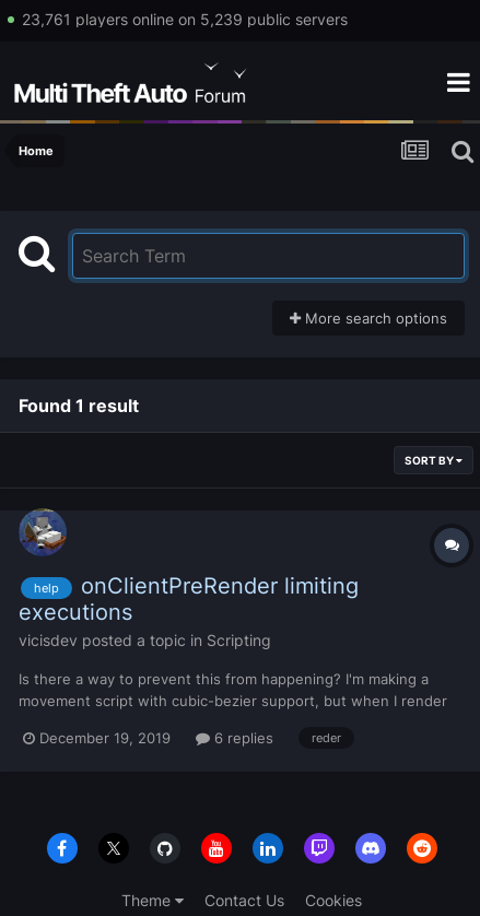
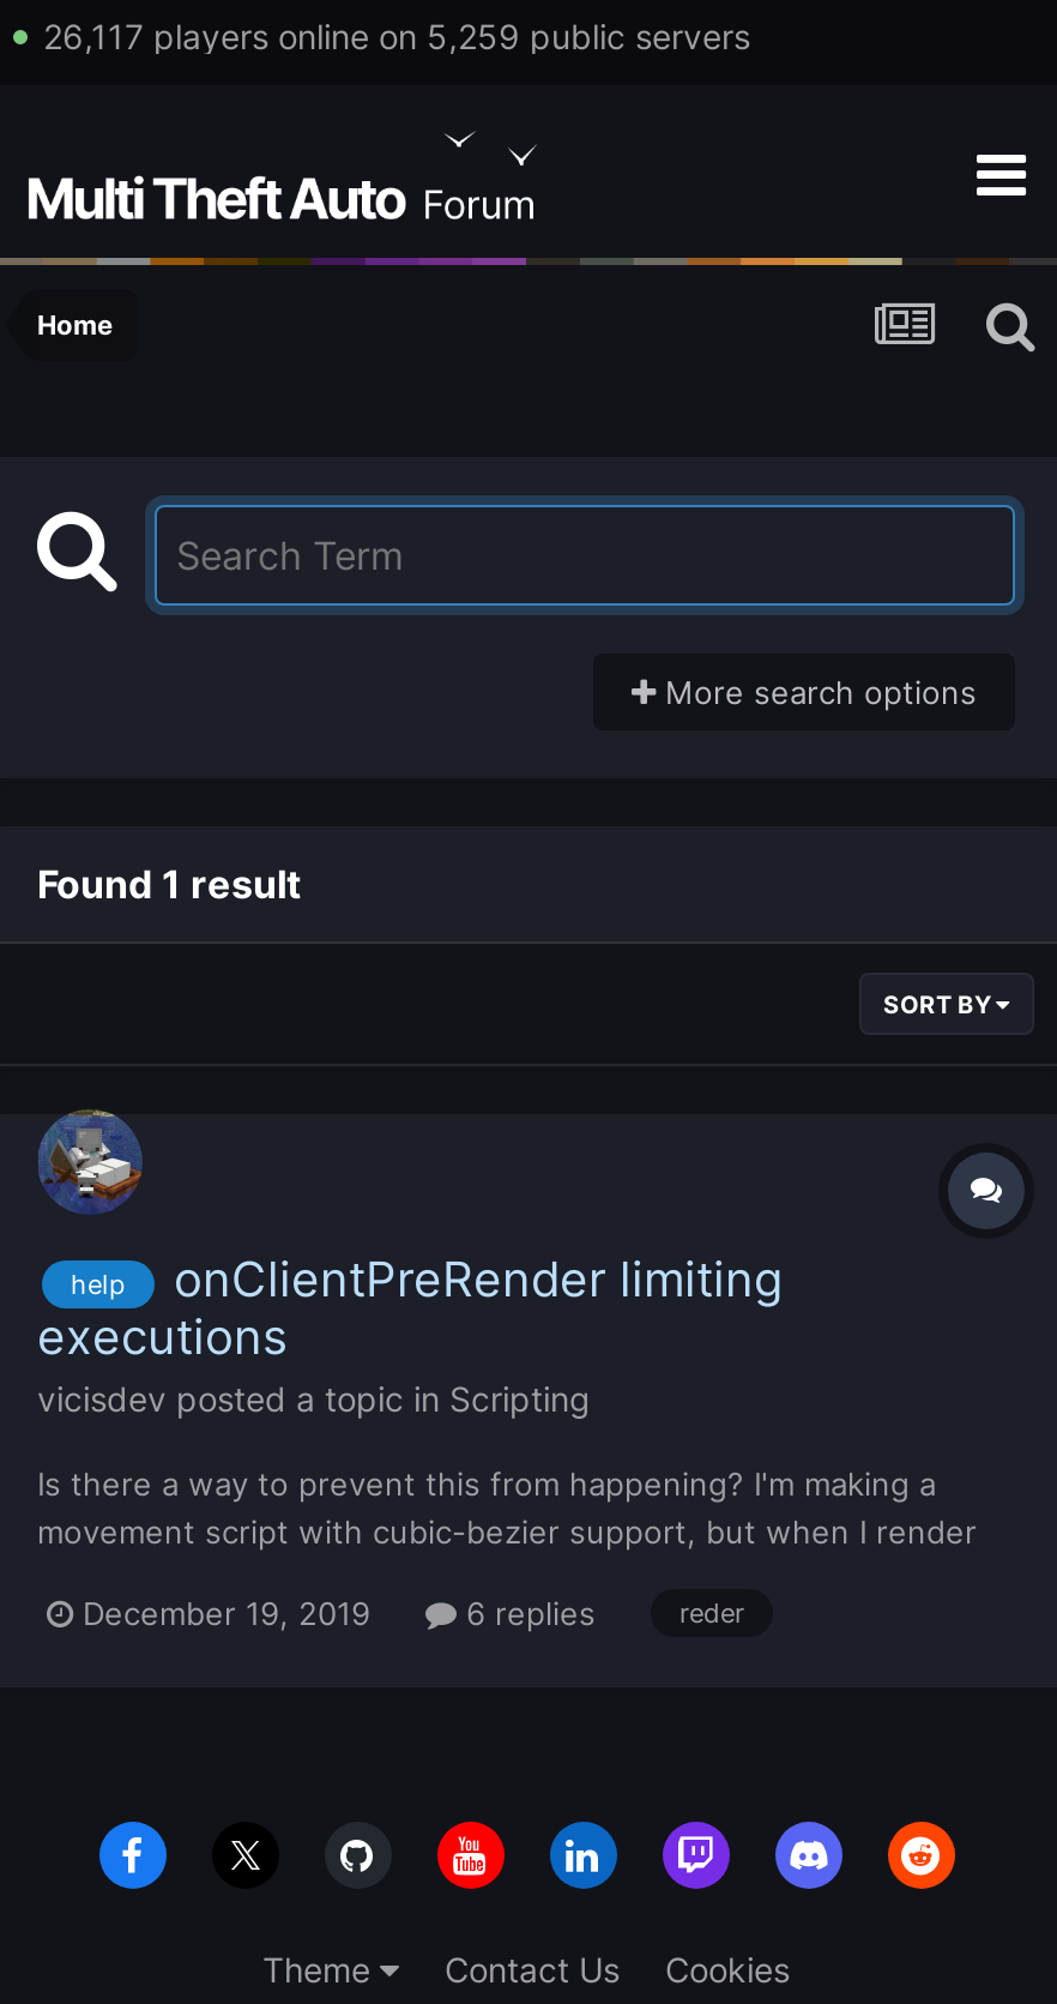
[21,10,347,28] 23,761 players online on 5,239 public servers -> [43,16,750,56] 26,117 players online on 5,259 public servers

